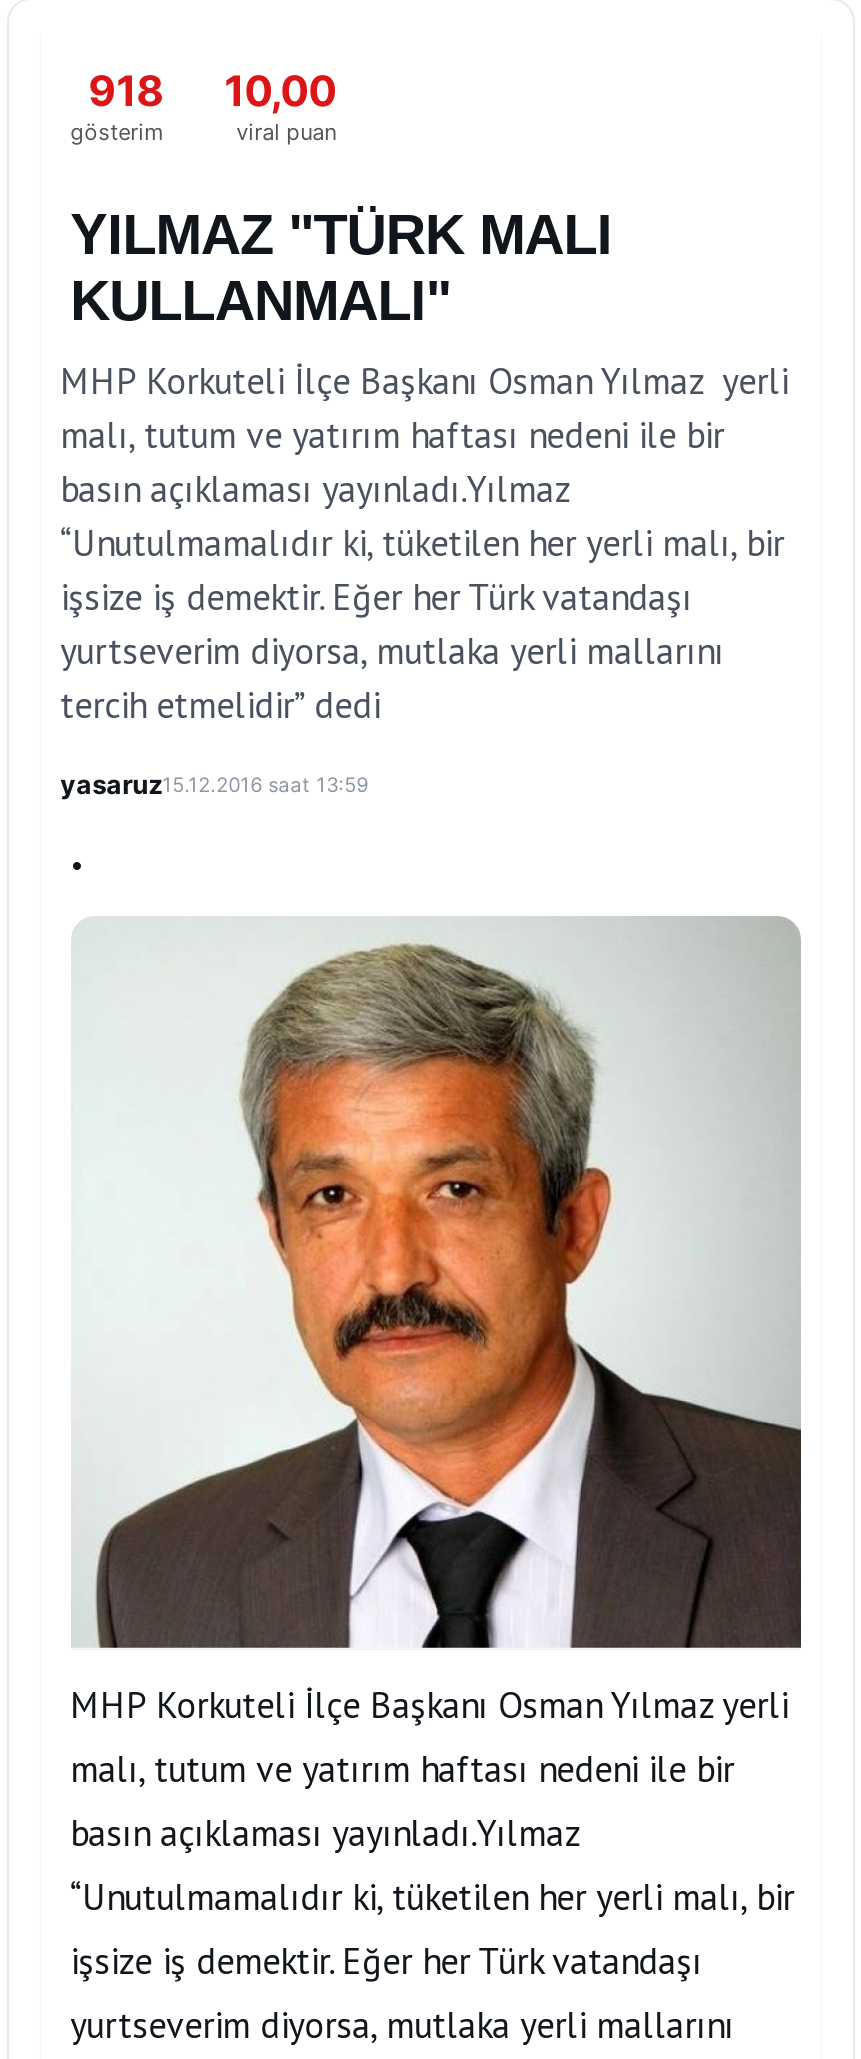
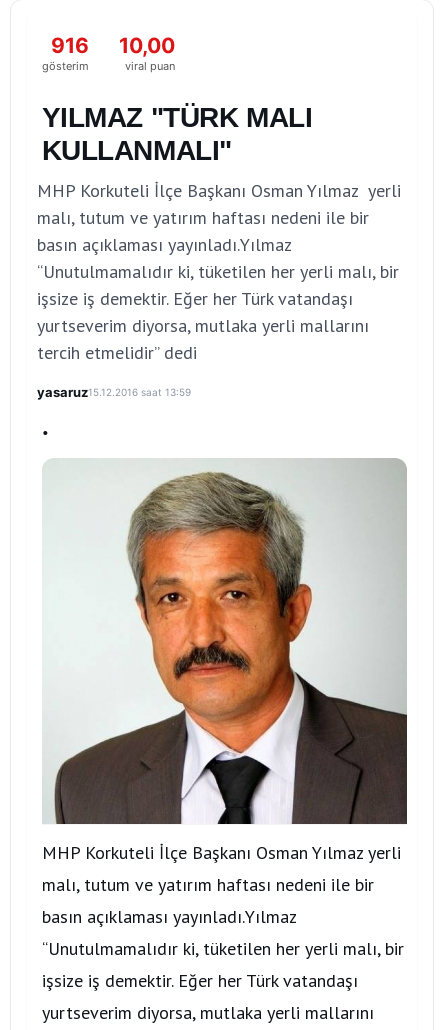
[88,66,336,116] 918 10,00 -> [51,33,175,58] 916 10,00

